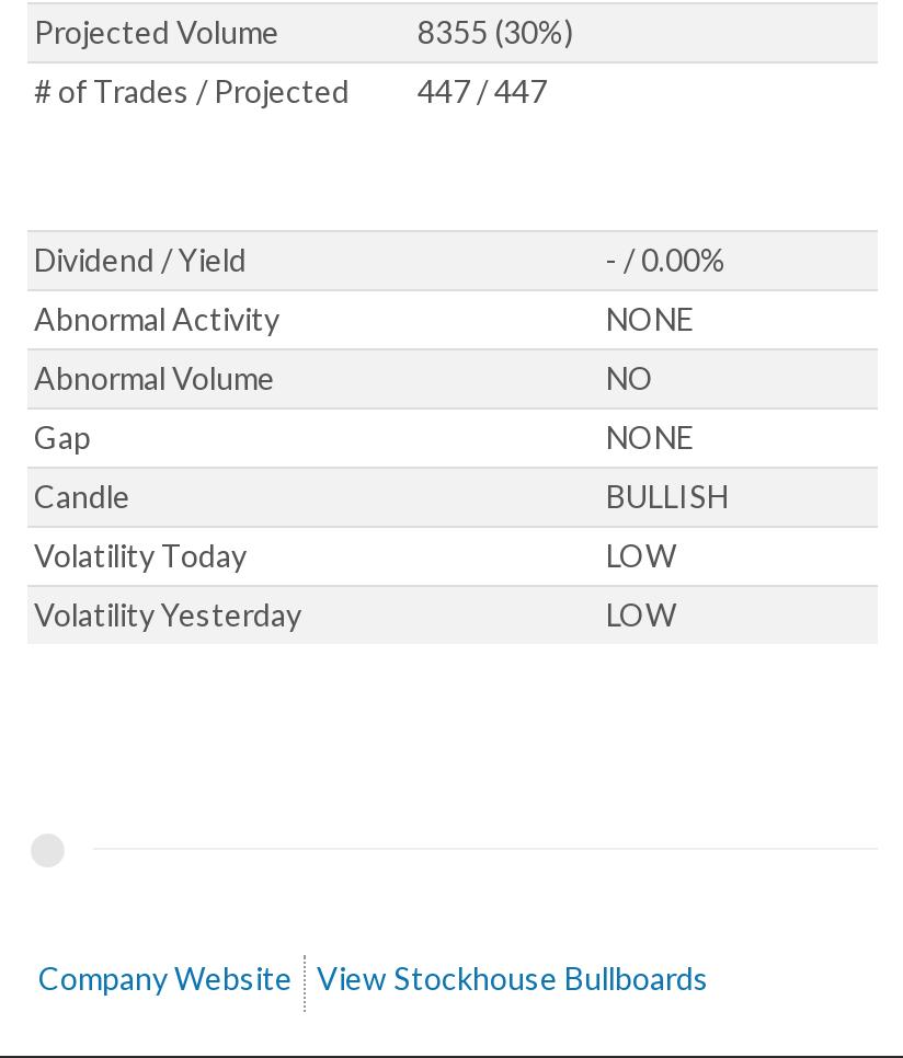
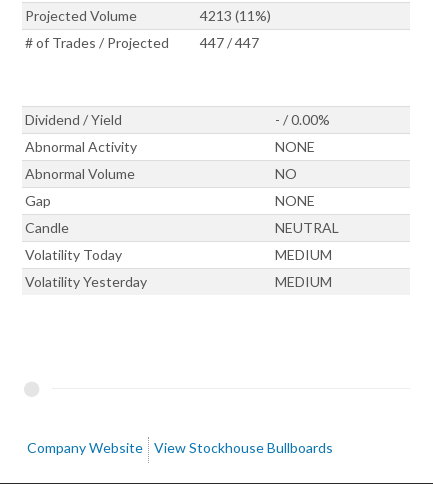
[418,14,573,51] 8355 (30%) -> [200,7,271,24] 4213 (11%)
[606,478,729,516] BULLISH -> [275,219,339,236] NEUTRAL
[606,538,676,575] LOW -> [275,246,332,263] MEDIUM
[606,597,676,634] LOW -> [275,273,332,290] MEDIUM

